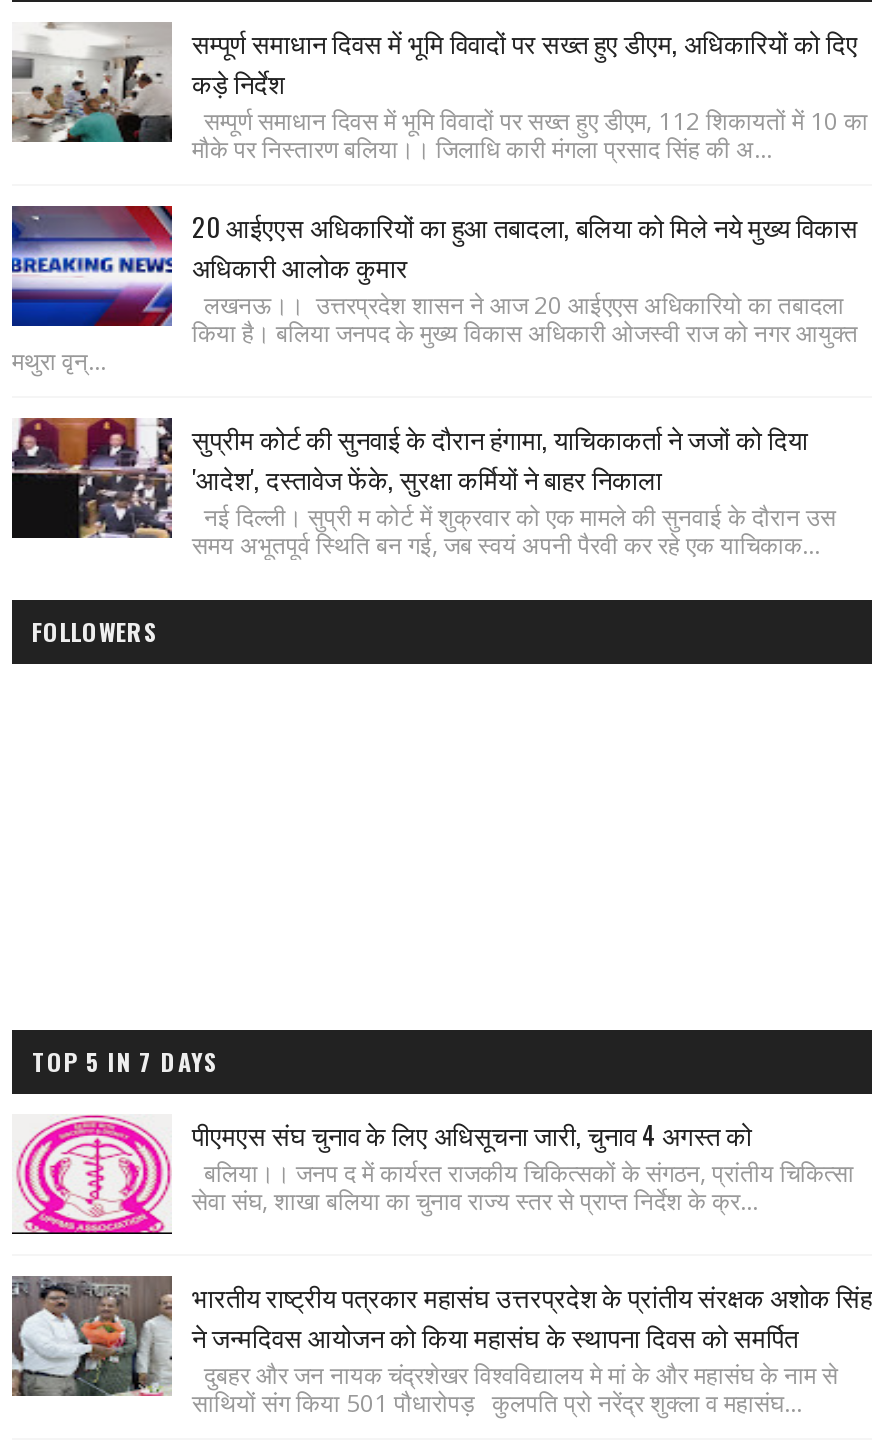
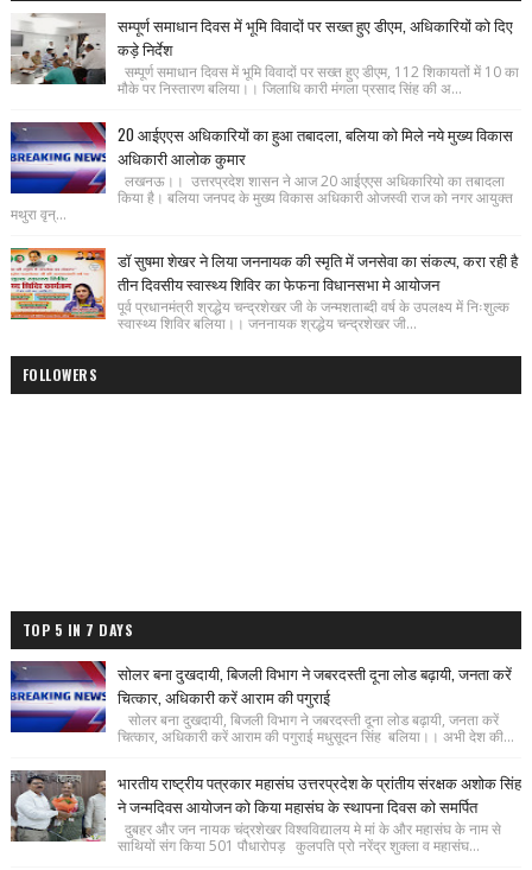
[10,416,836,562] [image] | सुप्रीम कोर्ट की सुनवाई के दौरान हंगामा, याचिकाकर्ता ने जजों को दिया | 'आदेश', दस्तावेज फेंके, सुरक्षा कर्मियों ने बाहर निकाला | नई दिल्ली। सुप्री म कोर्ट में शुक्रवार को एक मामले की सुनवाई के दौरान उस | समय अभूतपूर्व स्थिति बन गई, जब स्वयं अपनी पैरवी कर रहे एक याचिकाक... -> [9,247,518,334] [image] | डॉ सुषमा शेखर ने लिया जननायक की स्मृति में जनसेवा का संकल्प, करा रही है | तीन दिवसीय स्वास्थ्य शिविर का फेफना विधानसभा मे आयोजन | पूर्व प्रधानमंत्री श्रद्धेय चन्द्रशेखर जी के जन्मशताब्दी वर्ष के उपलक्ष्य में निःशुल्क | स्वास्थ्य शिविर बलिया।। जननायक श्रद्धेय चन्द्रशेखर जी...
[12,1114,854,1236] [image] | पीएमएस संघ चुनाव के लिए अधिसूचना जारी, चुनाव 4 अगस्त को | बलिया।। जनप द में कार्यरत राजकीय चिकित्सकों के संगठन, प्रांतीय चिकित्सा | सेवा संघ, शाखा बलिया का चुनाव राज्य स्तर से प्राप्त निर्देश के क्र... -> [9,660,514,747] [image] | सोलर बना दुखदायी, बिजली विभाग ने जबरदस्ती दूना लोड बढ़ायी, जनता करें | चित्कार, अधिकारी करें आराम की पगुराई | सोलर बना दुखदायी, बिजली विभाग ने जबरदस्ती दूना लोड बढ़ायी, जनता करें | चित्कार, अधिकारी करें आराम की पगुराई मधुसूदन सिंह बलिया।। अभी देश की...

